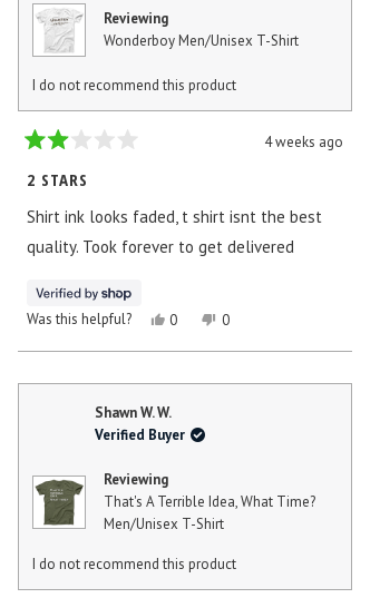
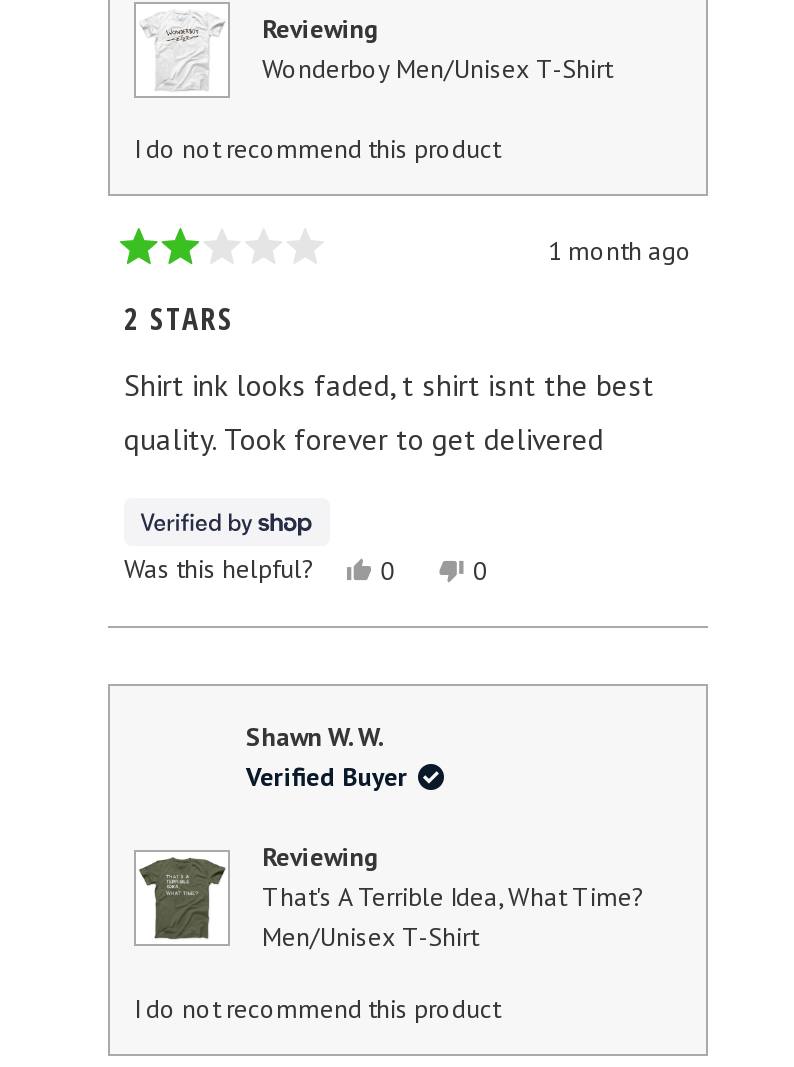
[264,133,343,152] 4 weeks ago -> [548,234,692,268] 1 month ago

